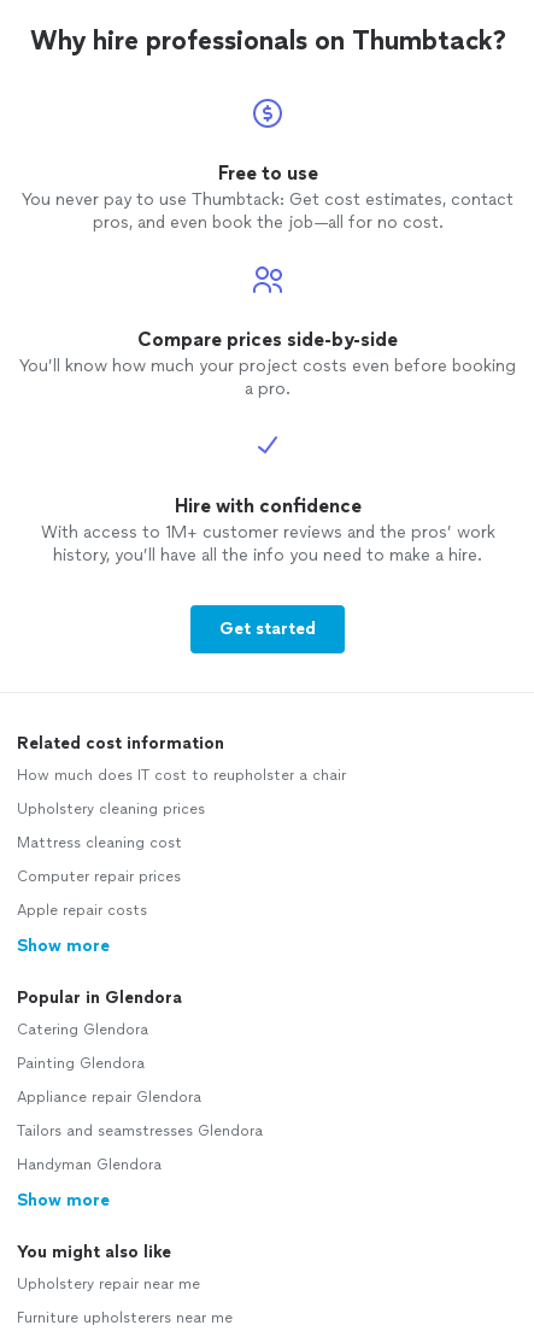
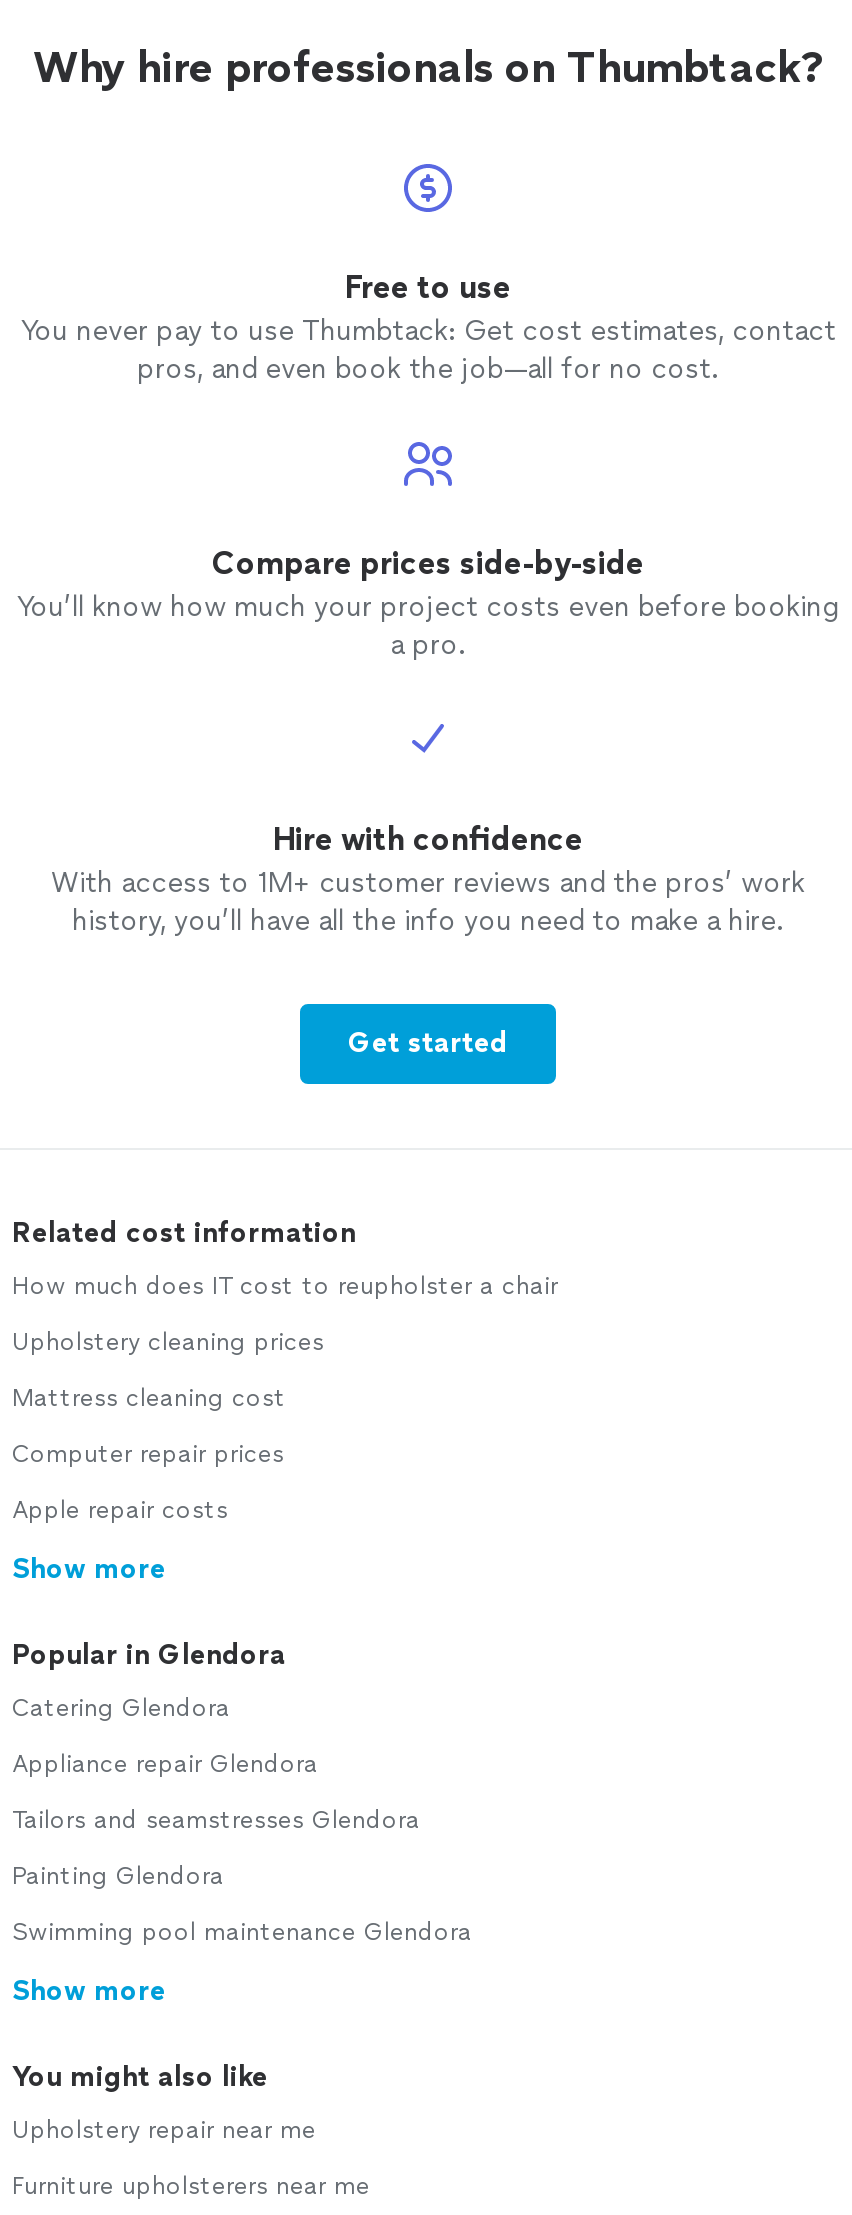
moved [17,1055,145,1072] -> [12,1862,224,1890]: Painting Glendora
moved [17,1089,263,1139] -> [12,1750,420,1834]: Appliance repair Glendora | Tailors and seamstresses Glendora
[17,1156,162,1173] Handyman Glendora -> [12,1918,472,1946] Swimming pool maintenance Glendora

